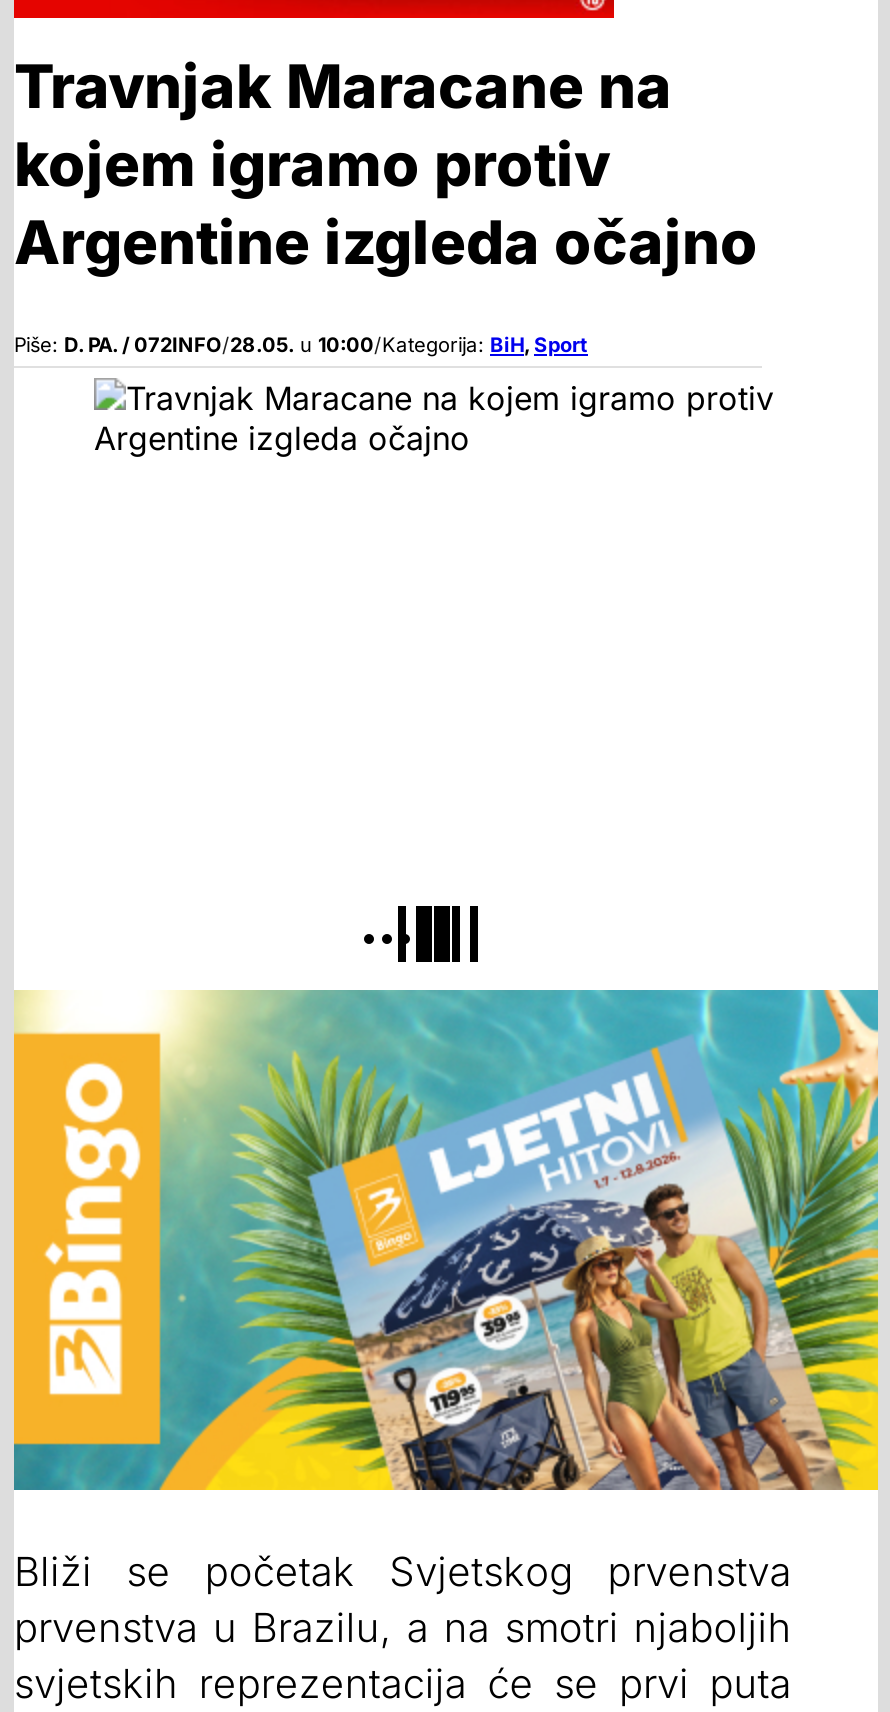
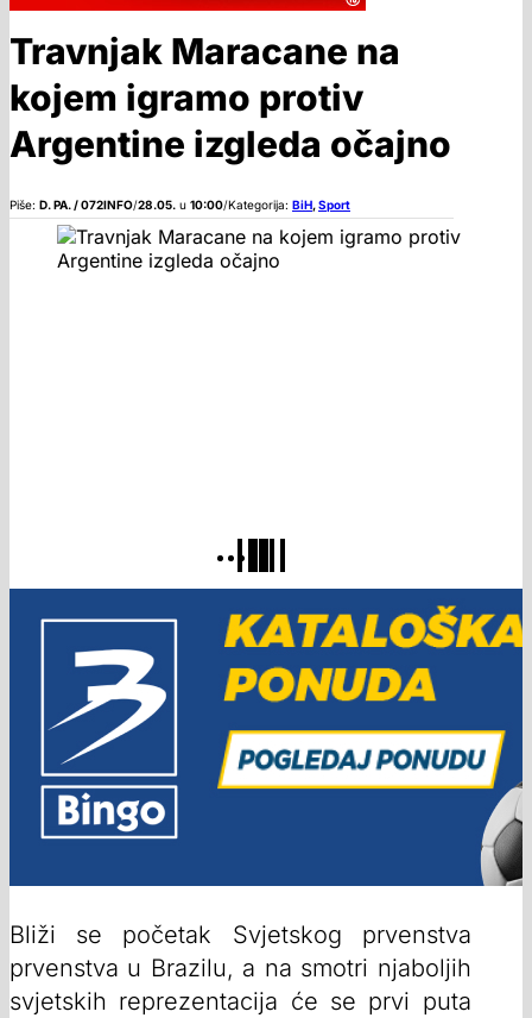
[12,988,880,1492] [image] -> [8,587,524,887] [image]

